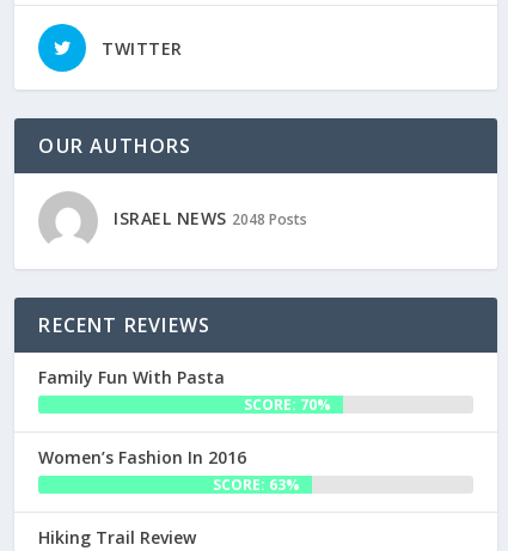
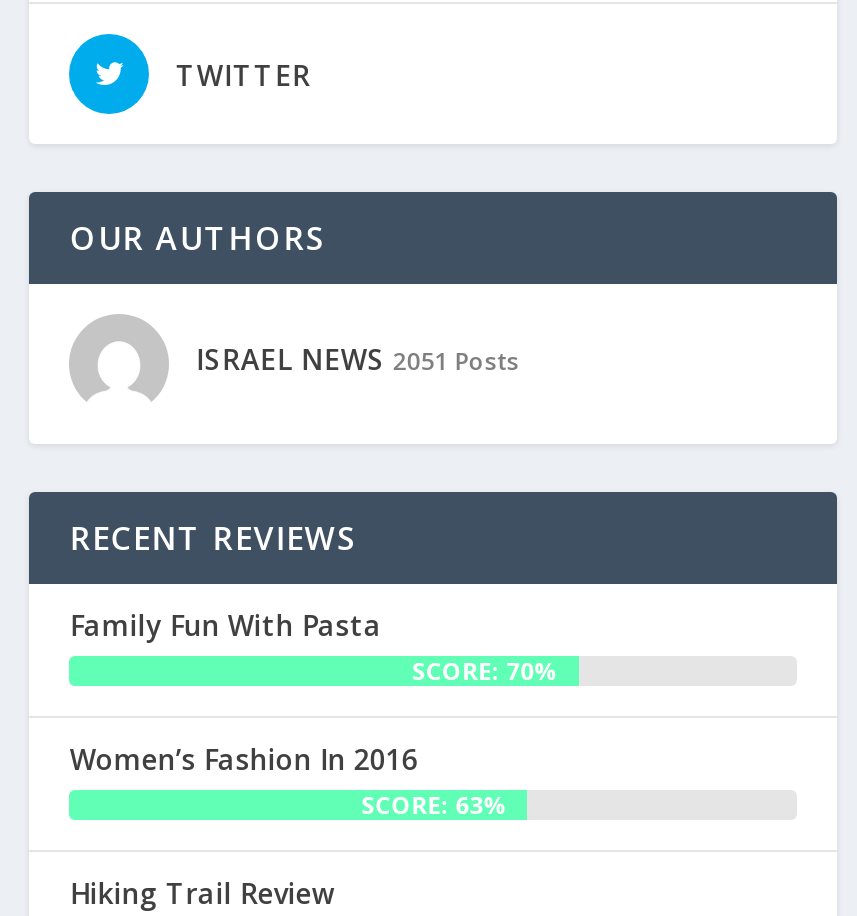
[114,206,307,229] ISRAEL NEWS 2048 Posts -> [196,339,519,377] ISRAEL NEWS 2051 Posts

